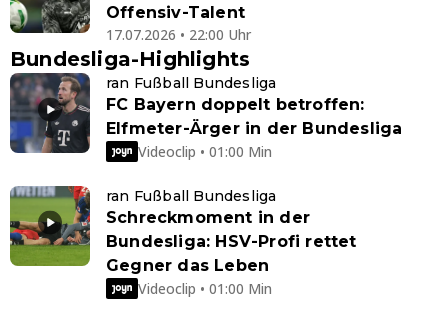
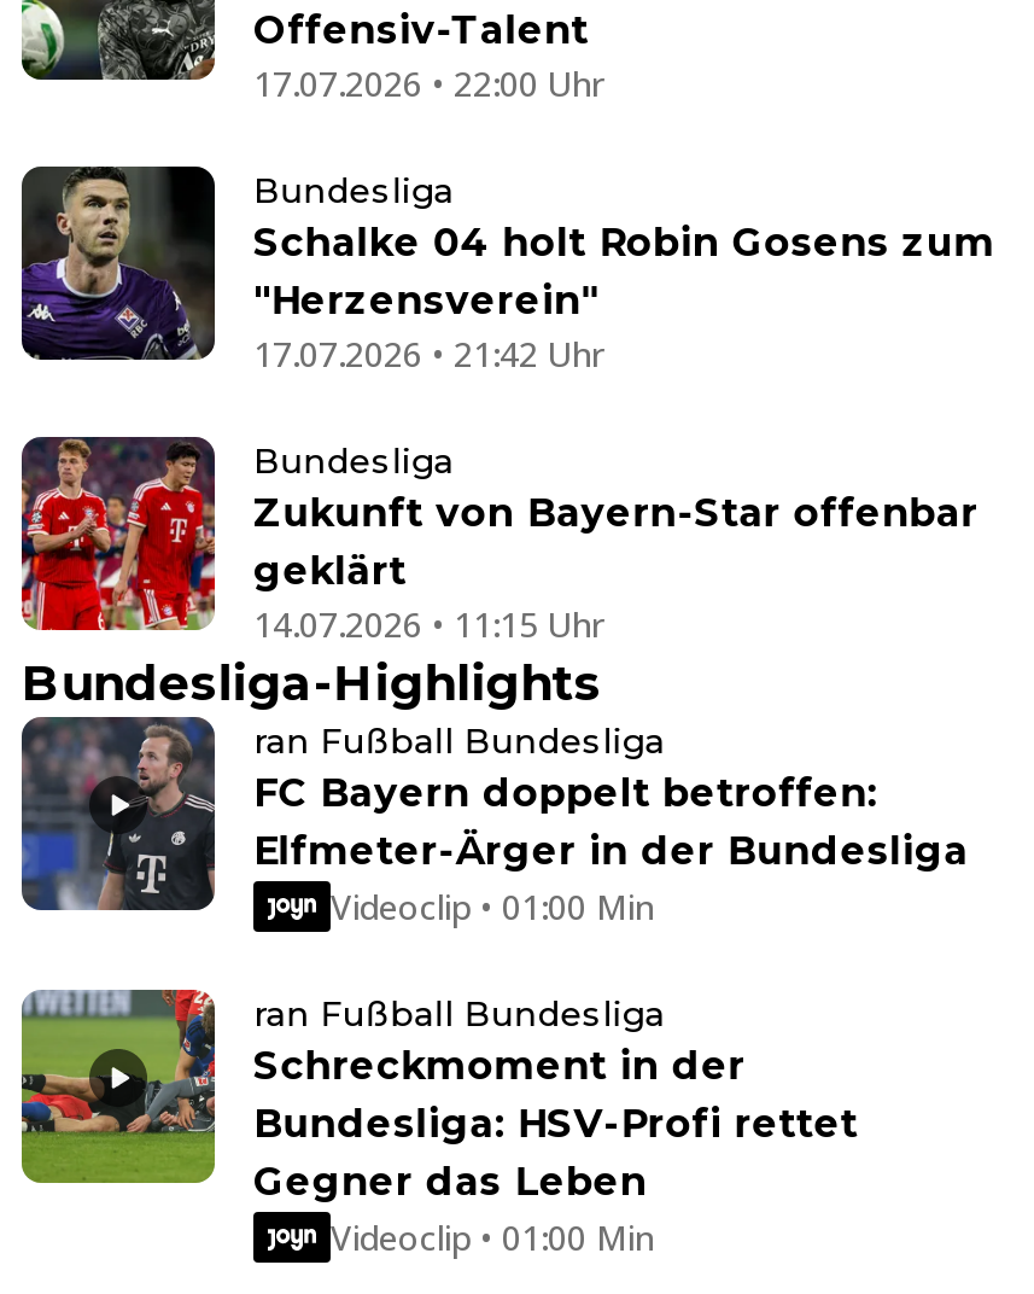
none -> [19,164,995,647] [image] | Bundesliga | Schalke 04 holt Robin Gosens zum | "Herzensverein" | 17.07.2026 • 21:42 Uhr | Bundesliga | Zukunft von Bayern-Star offenbar | geklärt | 14.07.2026 • 11:15 Uhr
none -> [19,435,217,633] [image]

